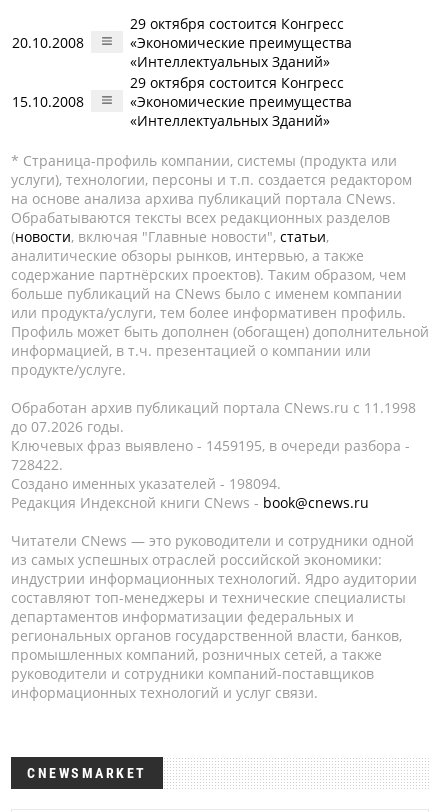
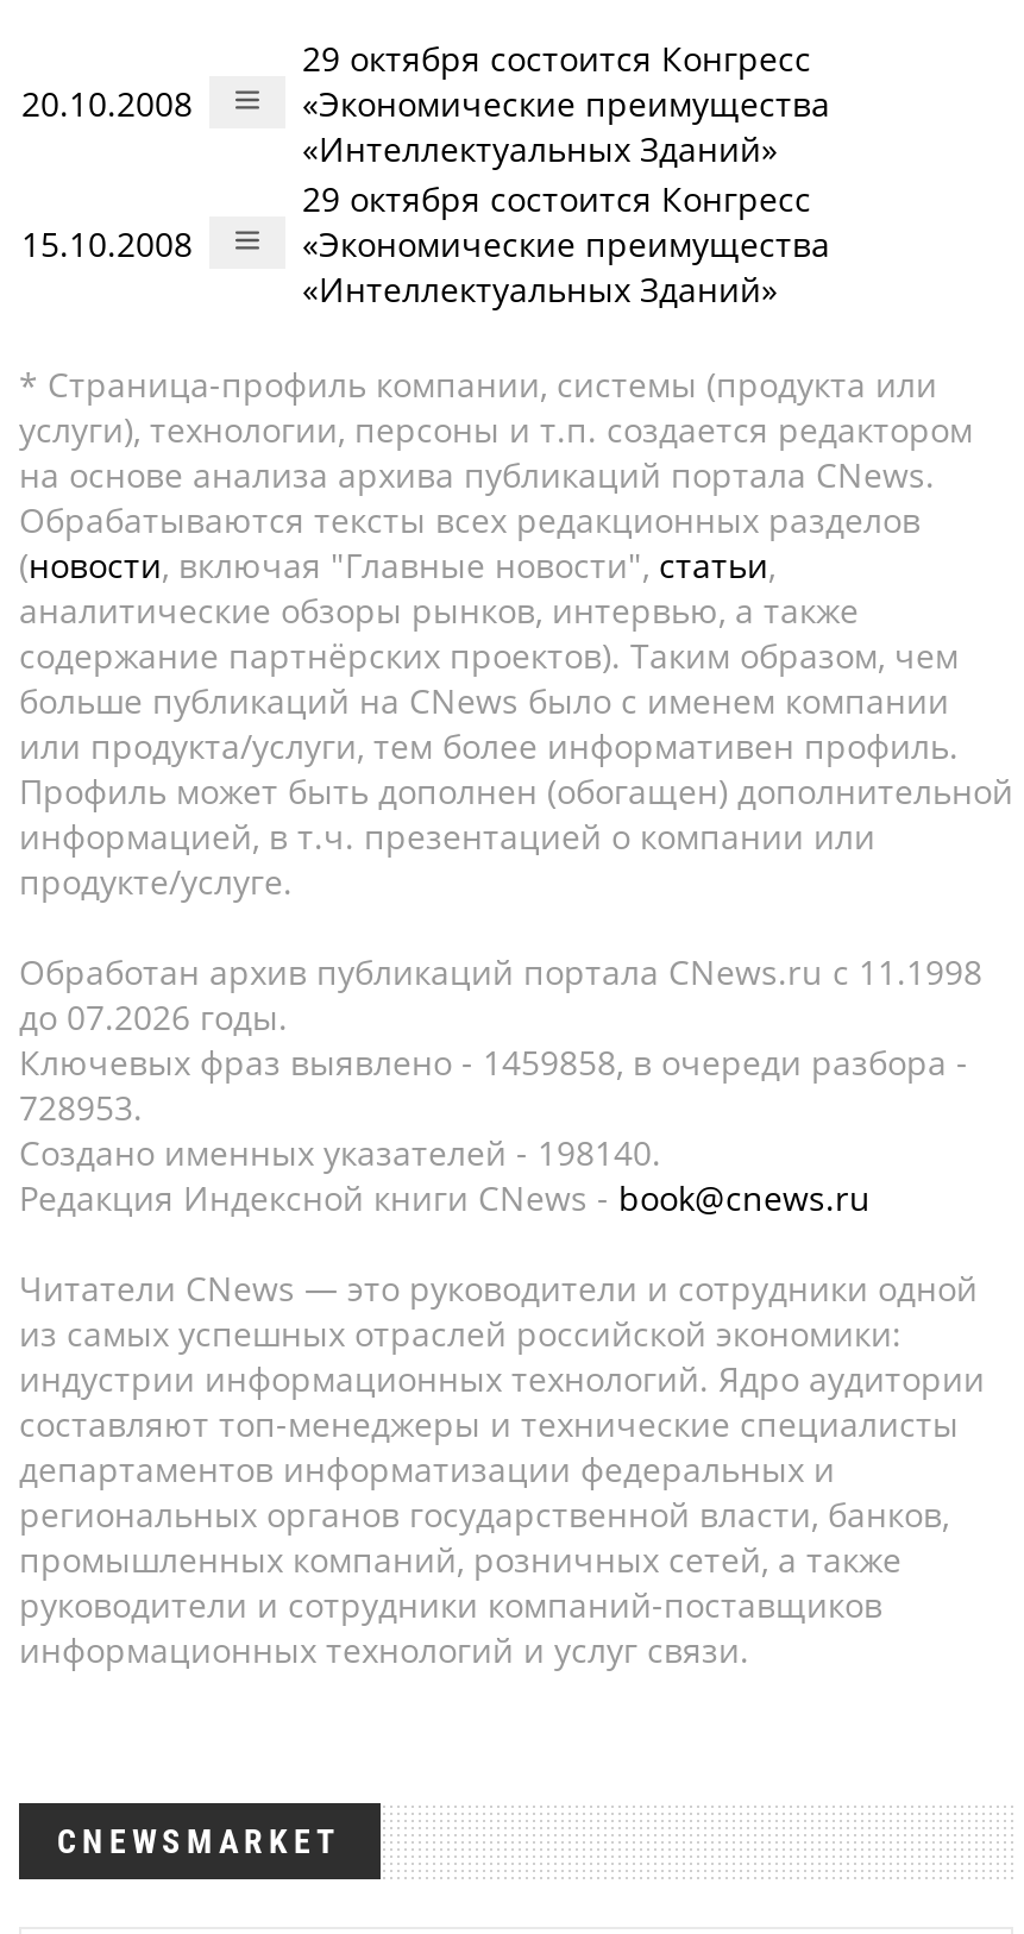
[11,436,410,455] Ключевых фраз выявлено - 1459195, в очереди разбора - -> [19,1040,968,1085] Ключевых фраз выявлено - 1459858, в очереди разбора -
[11,455,63,474] 728422. -> [19,1085,143,1130] 728953.
[11,474,281,493] Создано именных указателей - 198094. -> [19,1130,661,1175] Создано именных указателей - 198140.

